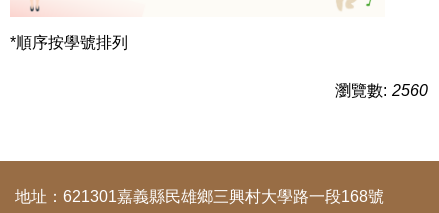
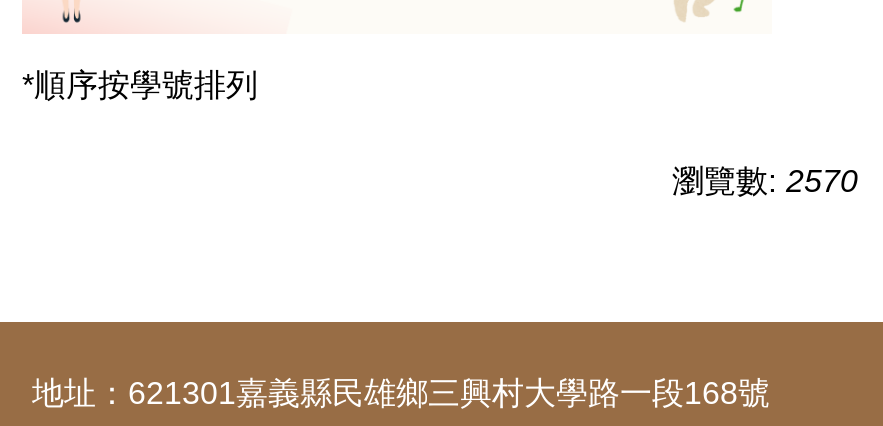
[335,82,428,99] 瀏覽數: 2560 -> [672,165,858,199] 瀏覽數: 2570

